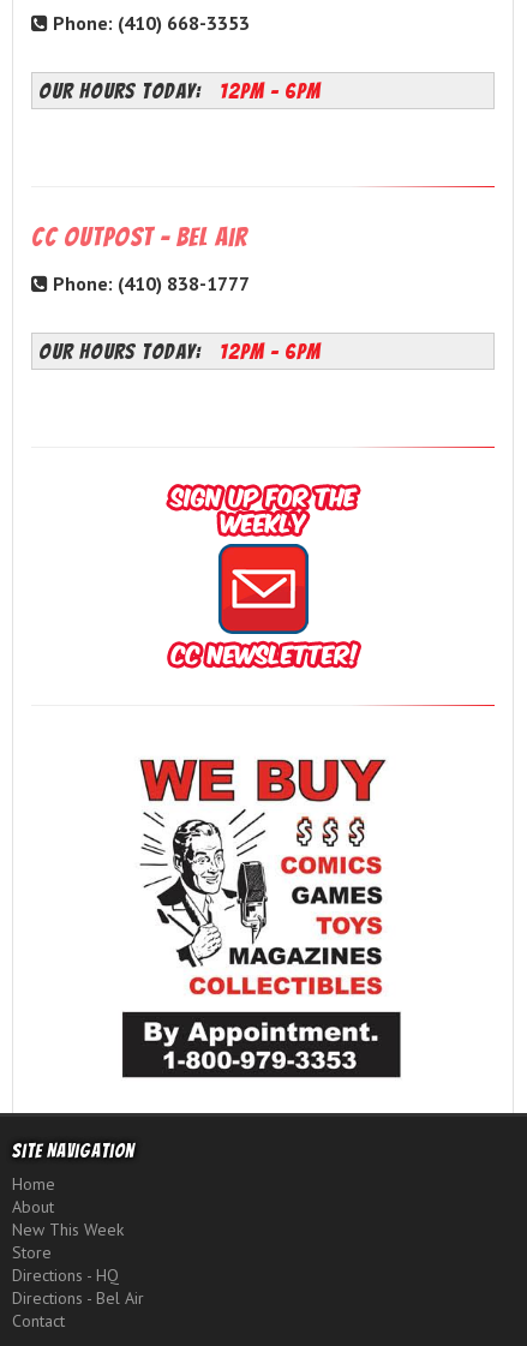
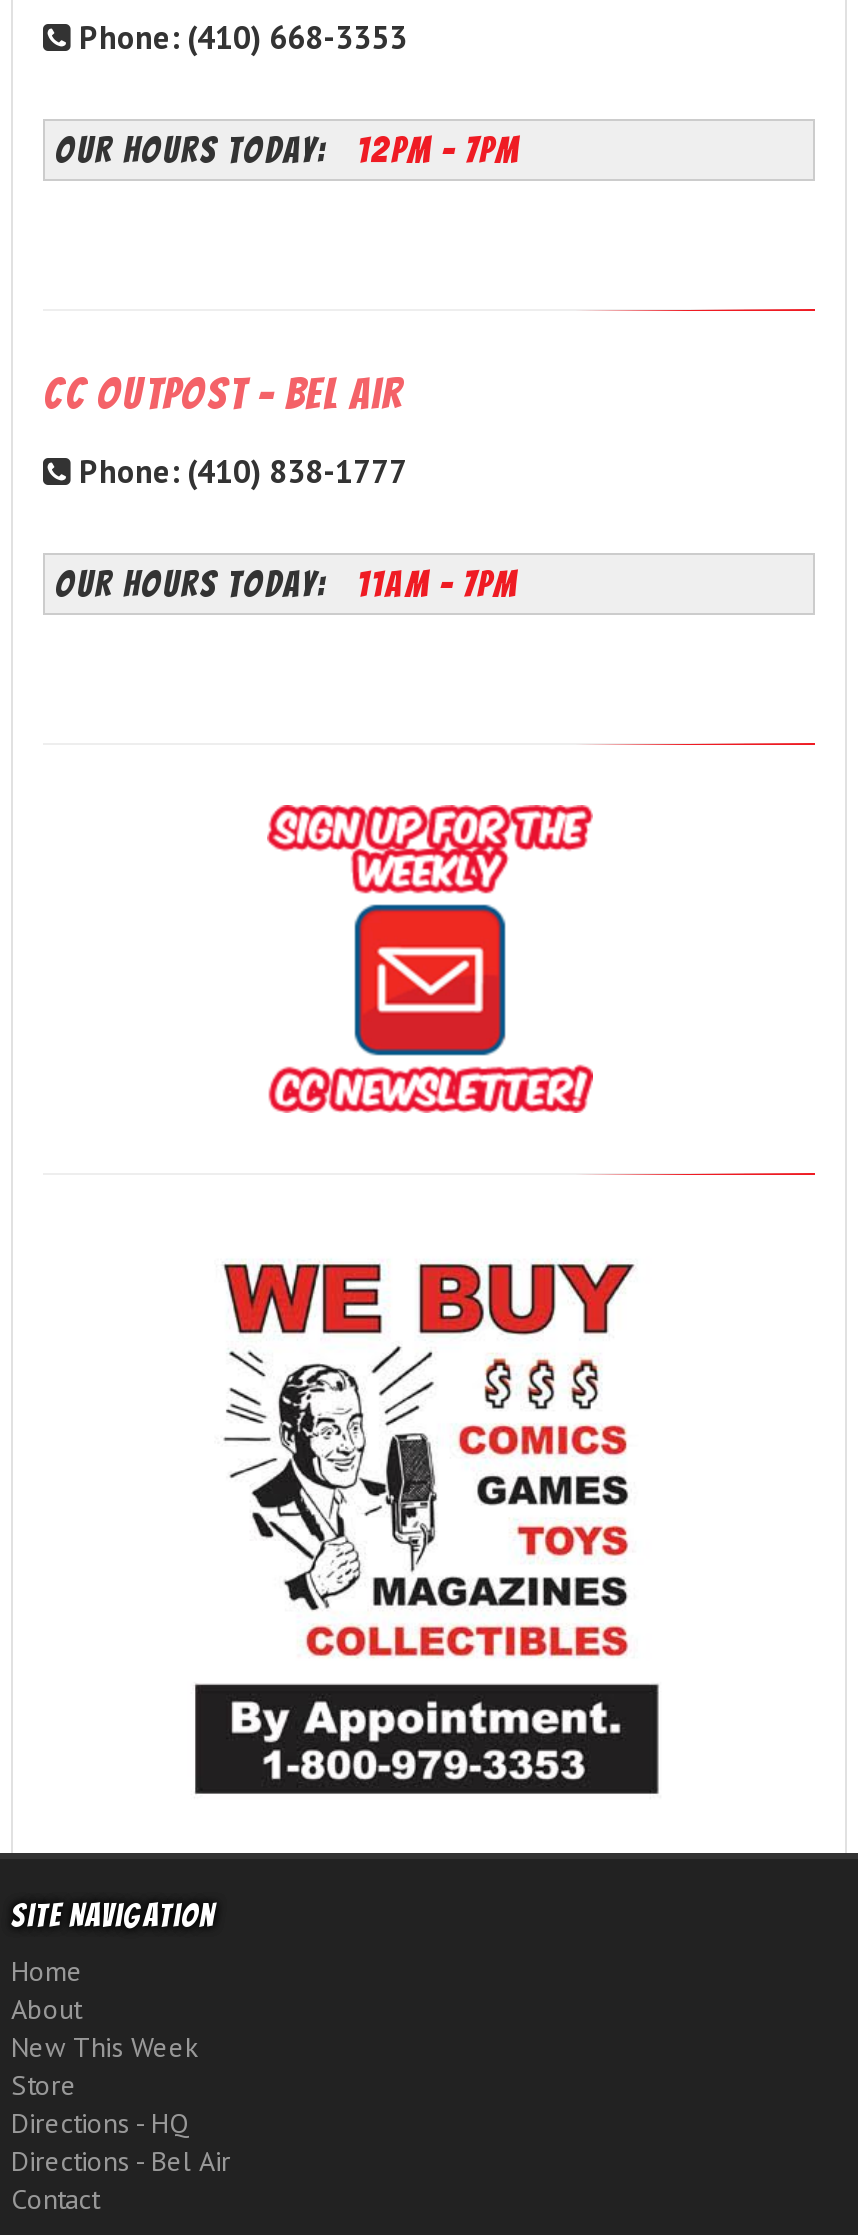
[38,79,321,102] OUR HOURS TODAY: 12PM - 6PM -> [55,131,519,169] OUR HOURS TODAY: 12PM - 7PM
[38,340,321,363] OUR HOURS TODAY: 12PM - 6PM -> [55,565,517,603] OUR HOURS TODAY: 11AM - 7PM

